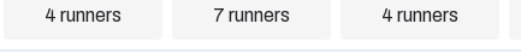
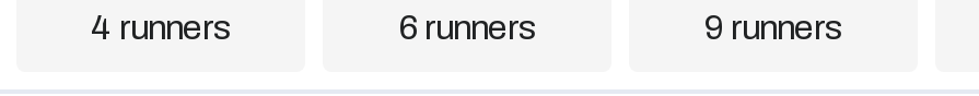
[213,5,290,25] 7 runners -> [398,9,536,46] 6 runners
[381,5,458,25] 4 runners -> [704,9,842,46] 9 runners

